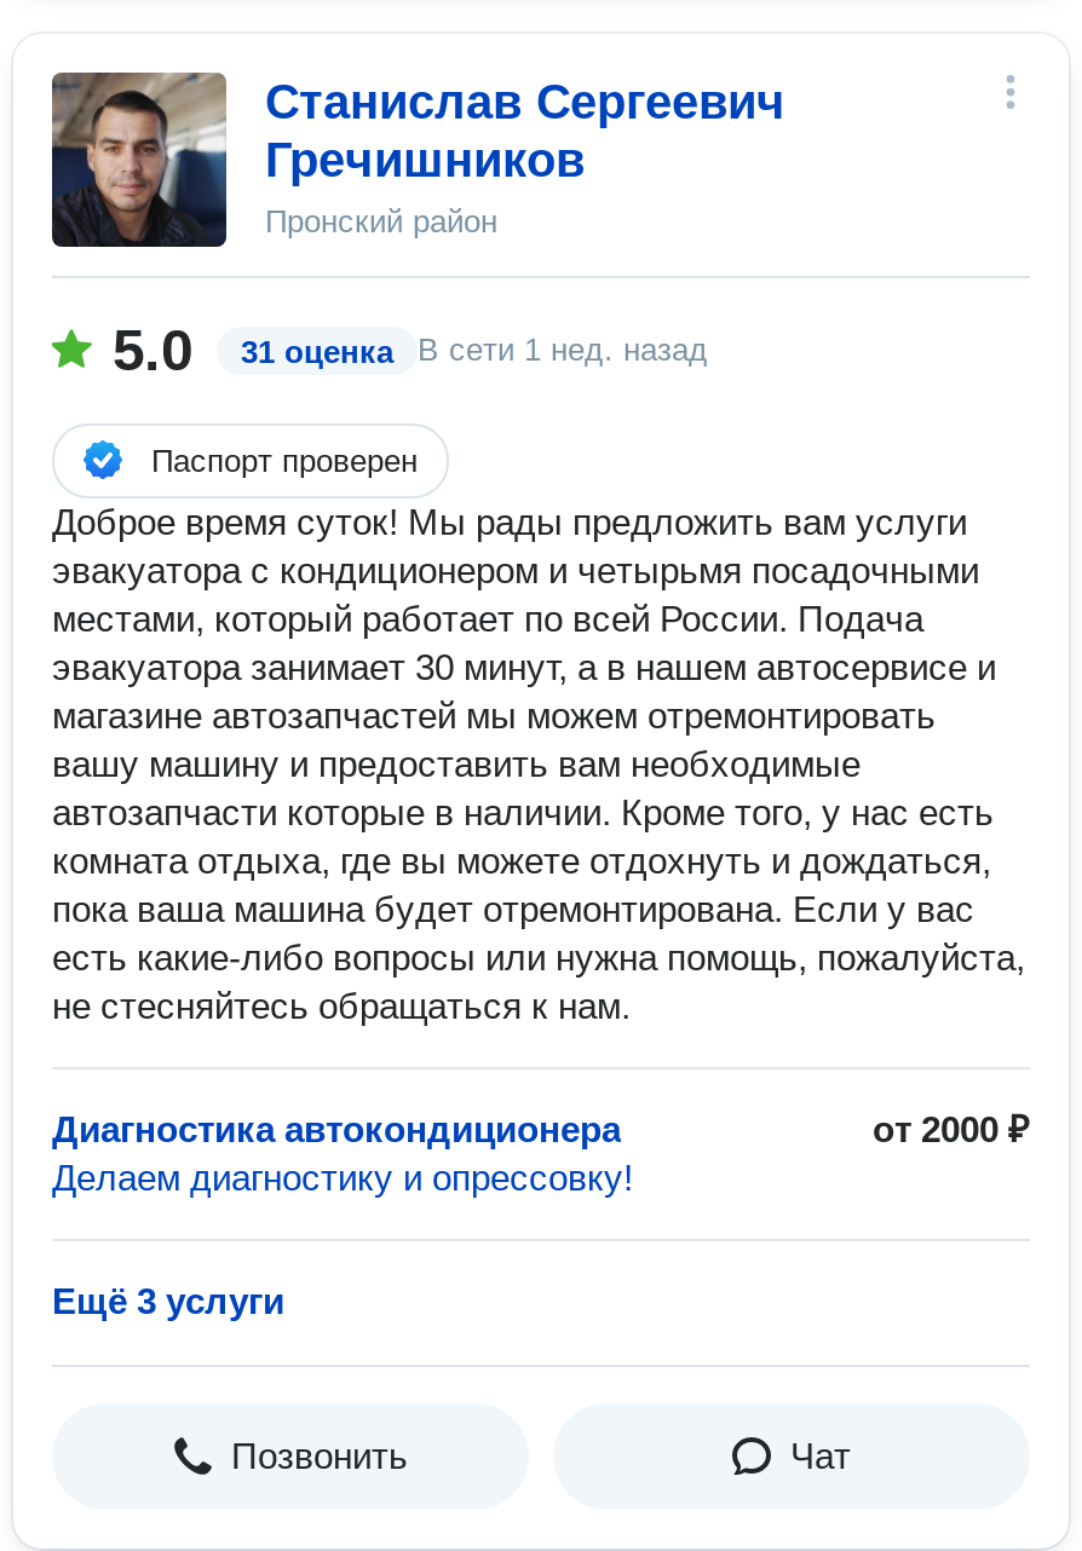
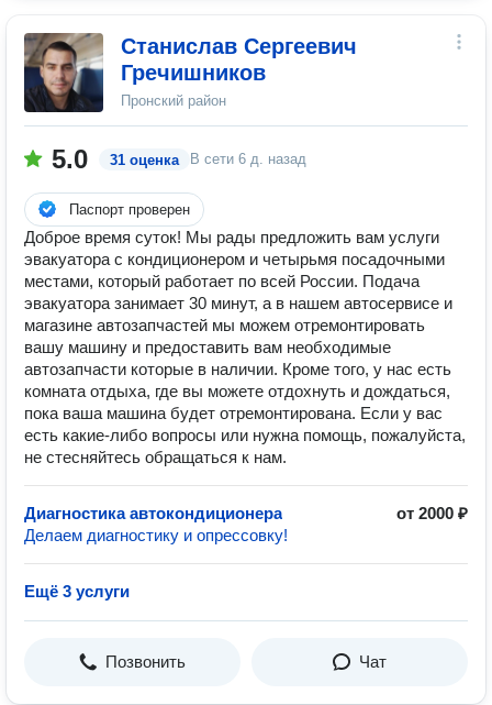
[418,331,708,368] В сети 1 нед. назад -> [190,151,306,167] В сети 6 д. назад

